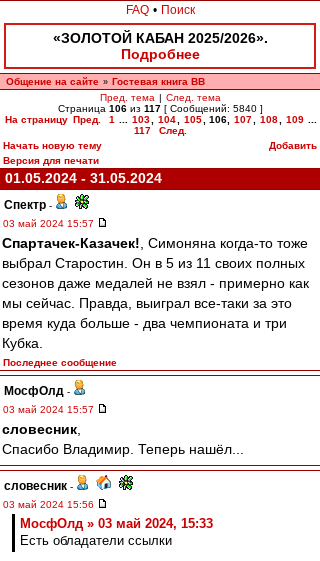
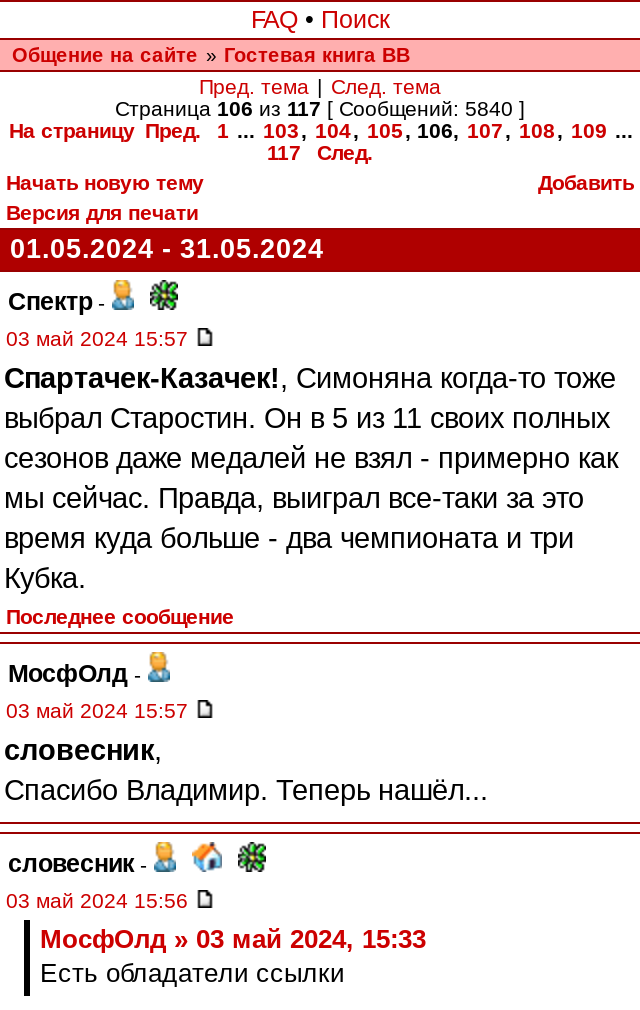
[52,30,267,62] «ЗОЛОТОЙ КАБАН 2025/2026». | Подробнее -> none

